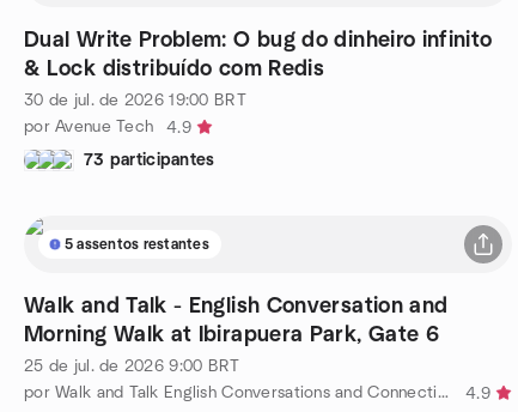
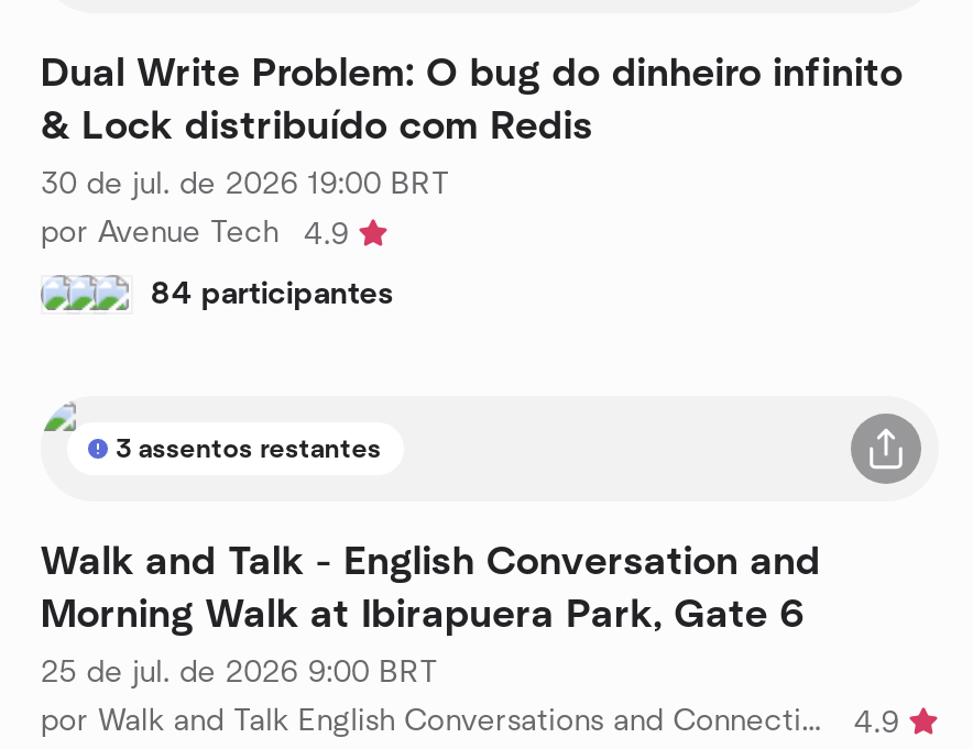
[84,152,215,168] 73 participantes -> [151,278,394,309] 84 participantes
[65,237,209,251] 5 assentos restantes -> [116,434,381,461] 3 assentos restantes

